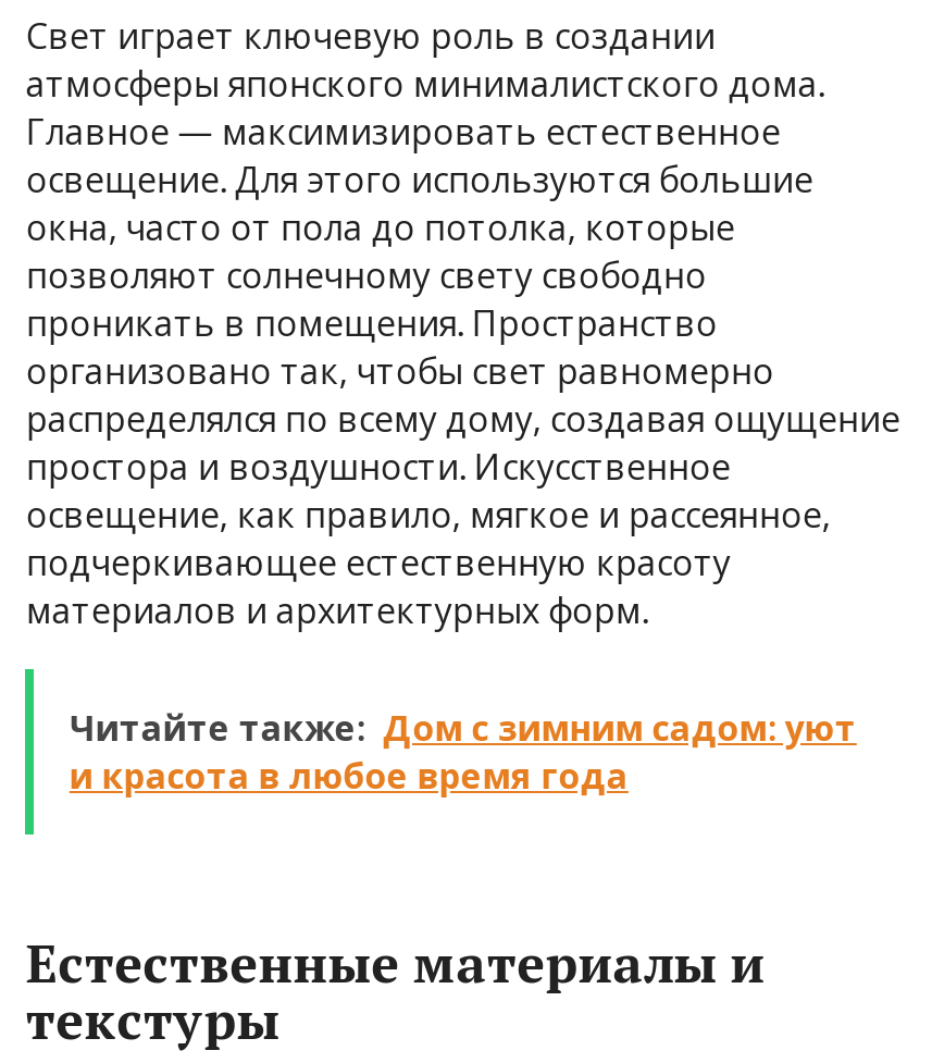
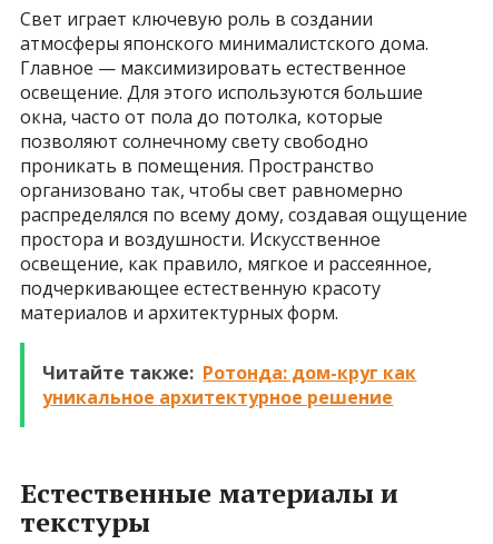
[69,704,857,800] Читайте также: Дом с зимним садом: уют | и красота в любое время года -> [43,360,417,409] Читайте также: Ротонда: дом-круг как | уникальное архитектурное решение

